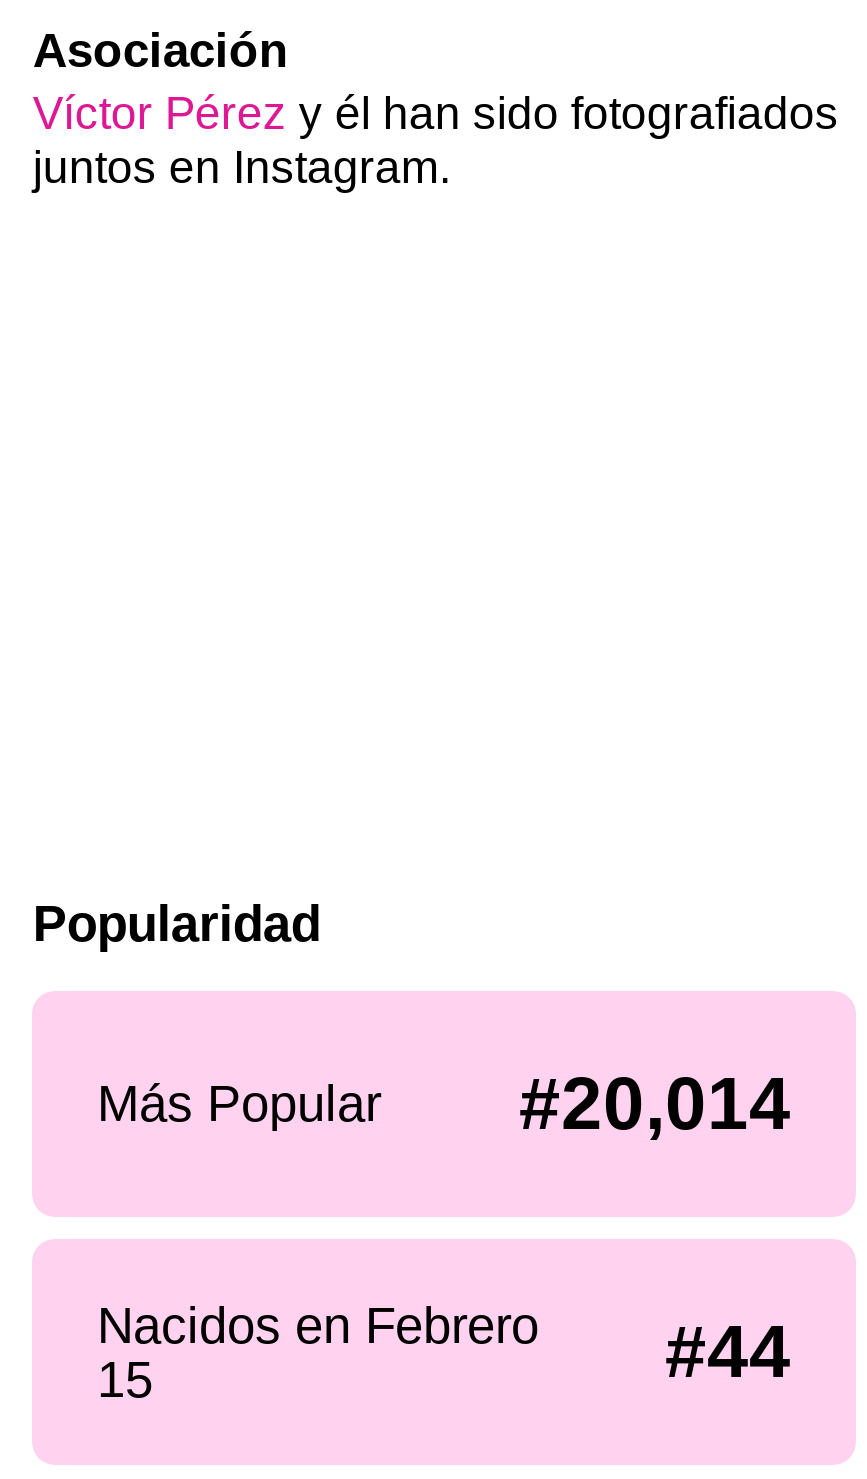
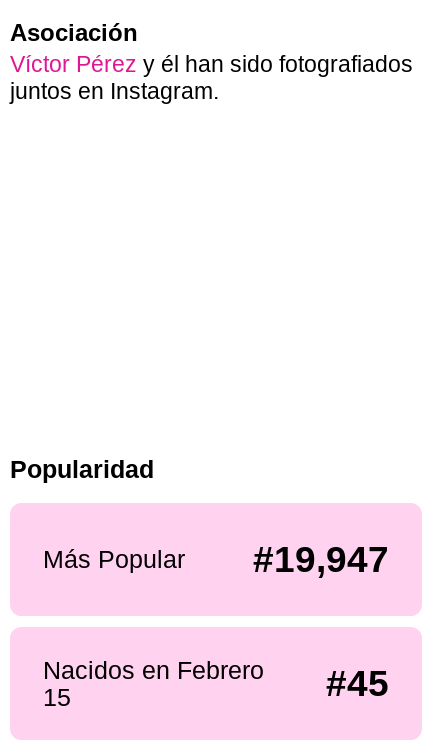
[519,1063,791,1145] #20,014 -> [253,539,389,580] #19,947
[665,1312,791,1394] #44 -> [326,663,389,704] #45

